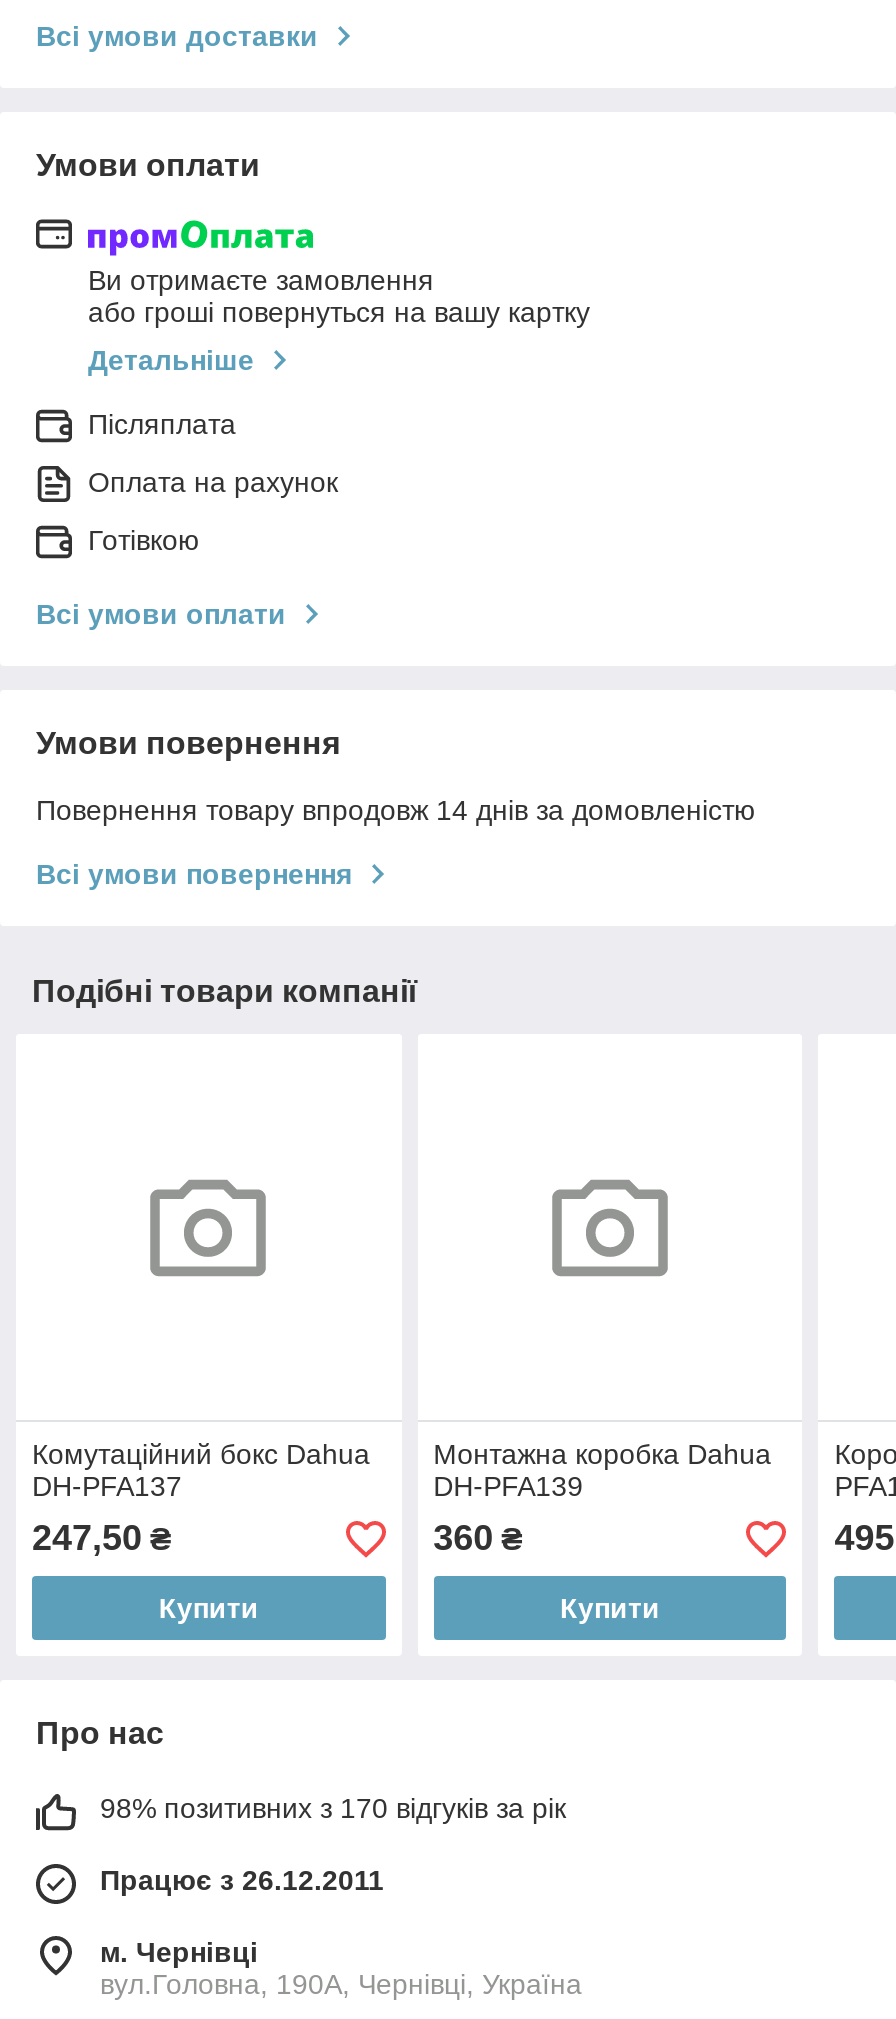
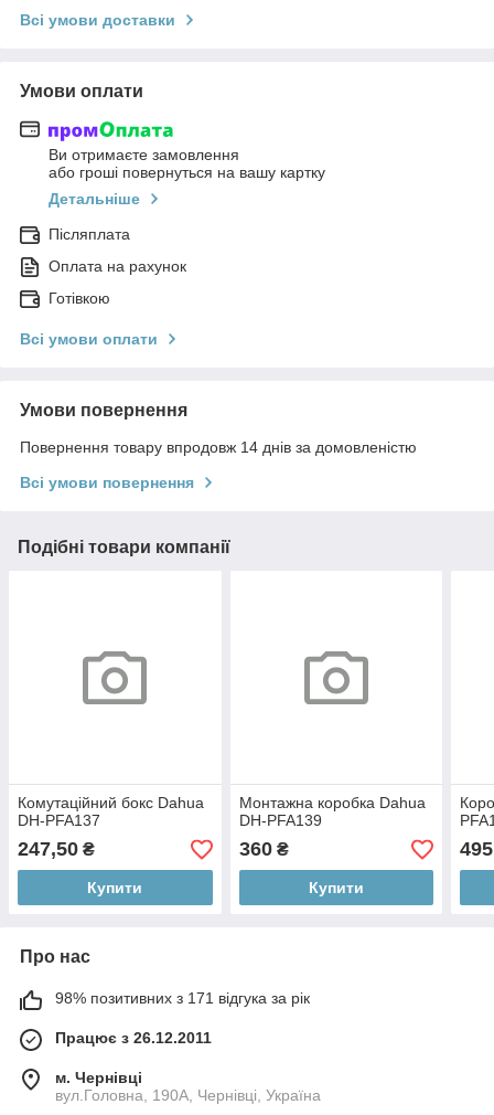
[100,1792,566,1824] 98% позитивних з 170 відгуків за рік -> [55,989,310,1007] 98% позитивних з 171 відгука за рік

